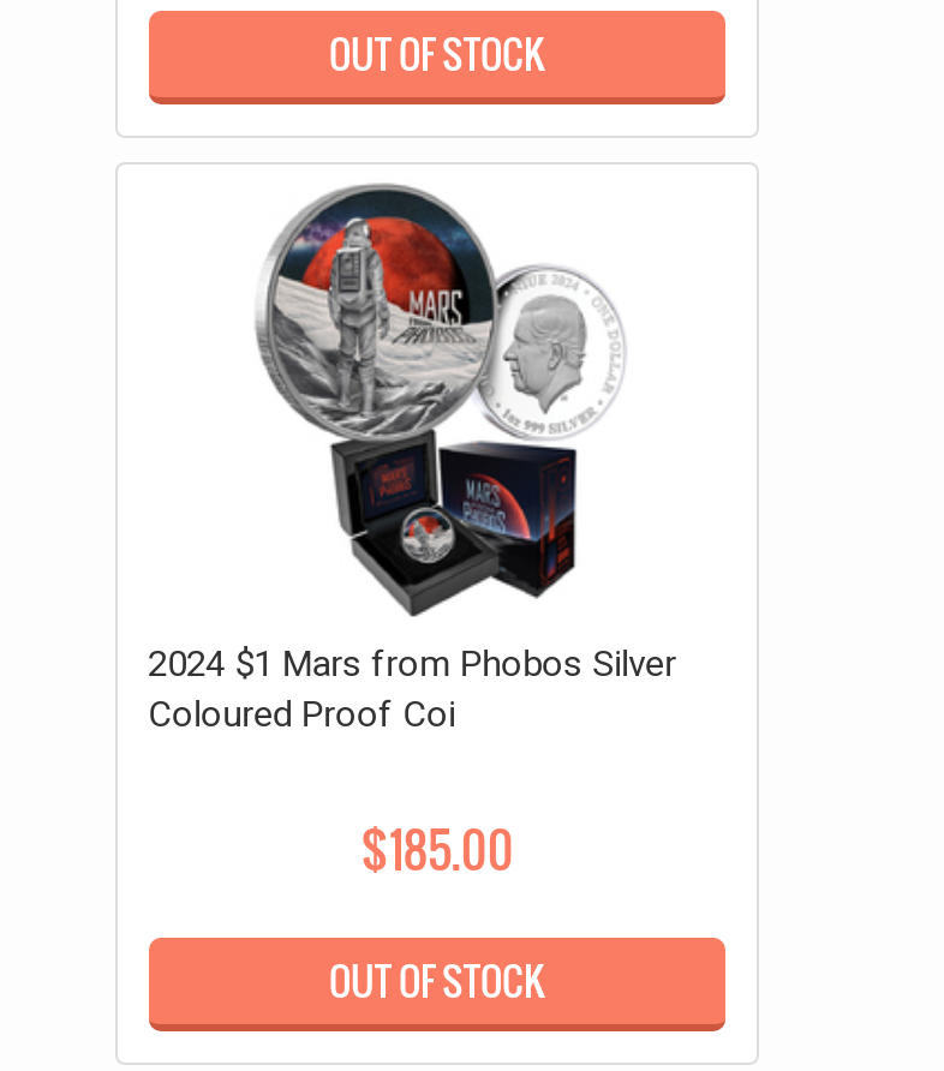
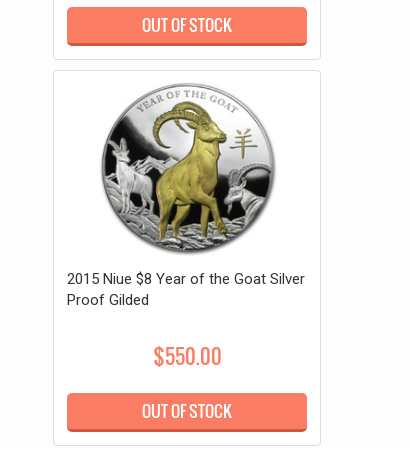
[148,181,677,735] [image] | 2024 $1 Mars from Phobos Silver | Coloured Proof Coi -> [67,79,305,308] [image] | 2015 Niue $8 Year of the Goat Silver | Proof Gilded
[360,812,514,886] $185.00 -> [152,340,221,371] $550.00

